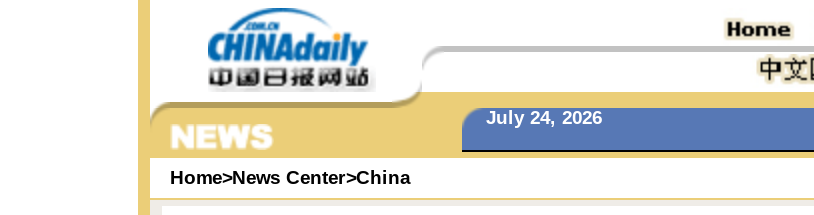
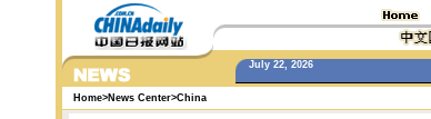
[486,108,602,128] July 24, 2026 -> [249,59,313,70] July 22, 2026

